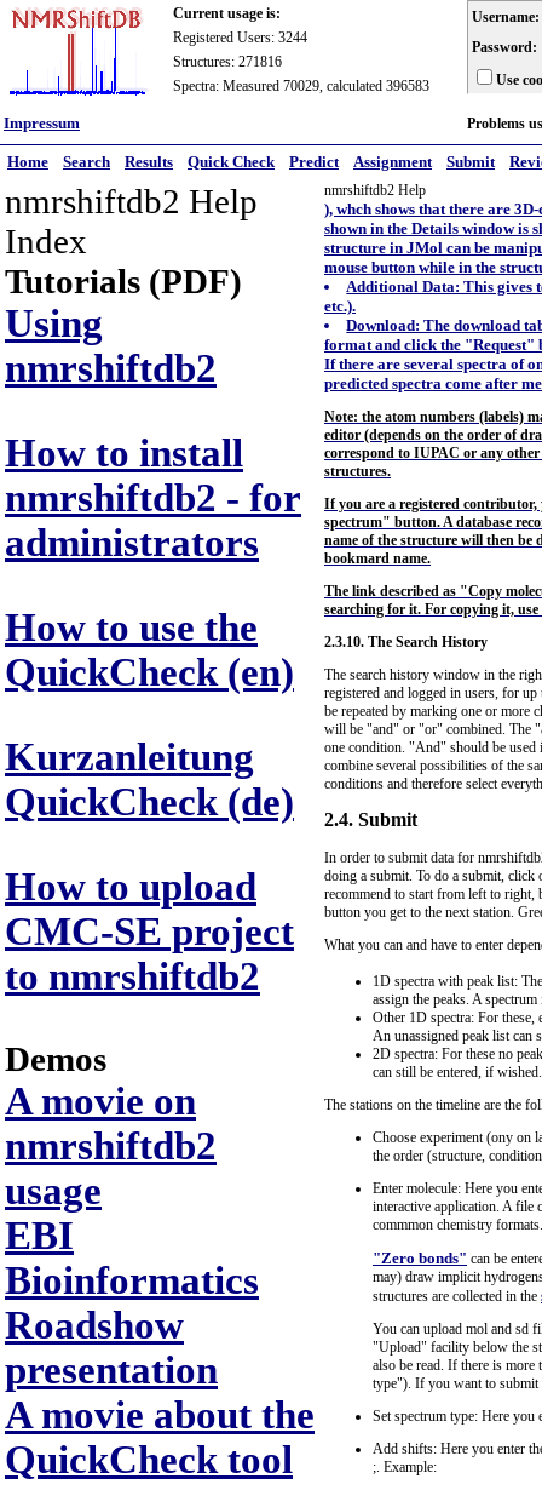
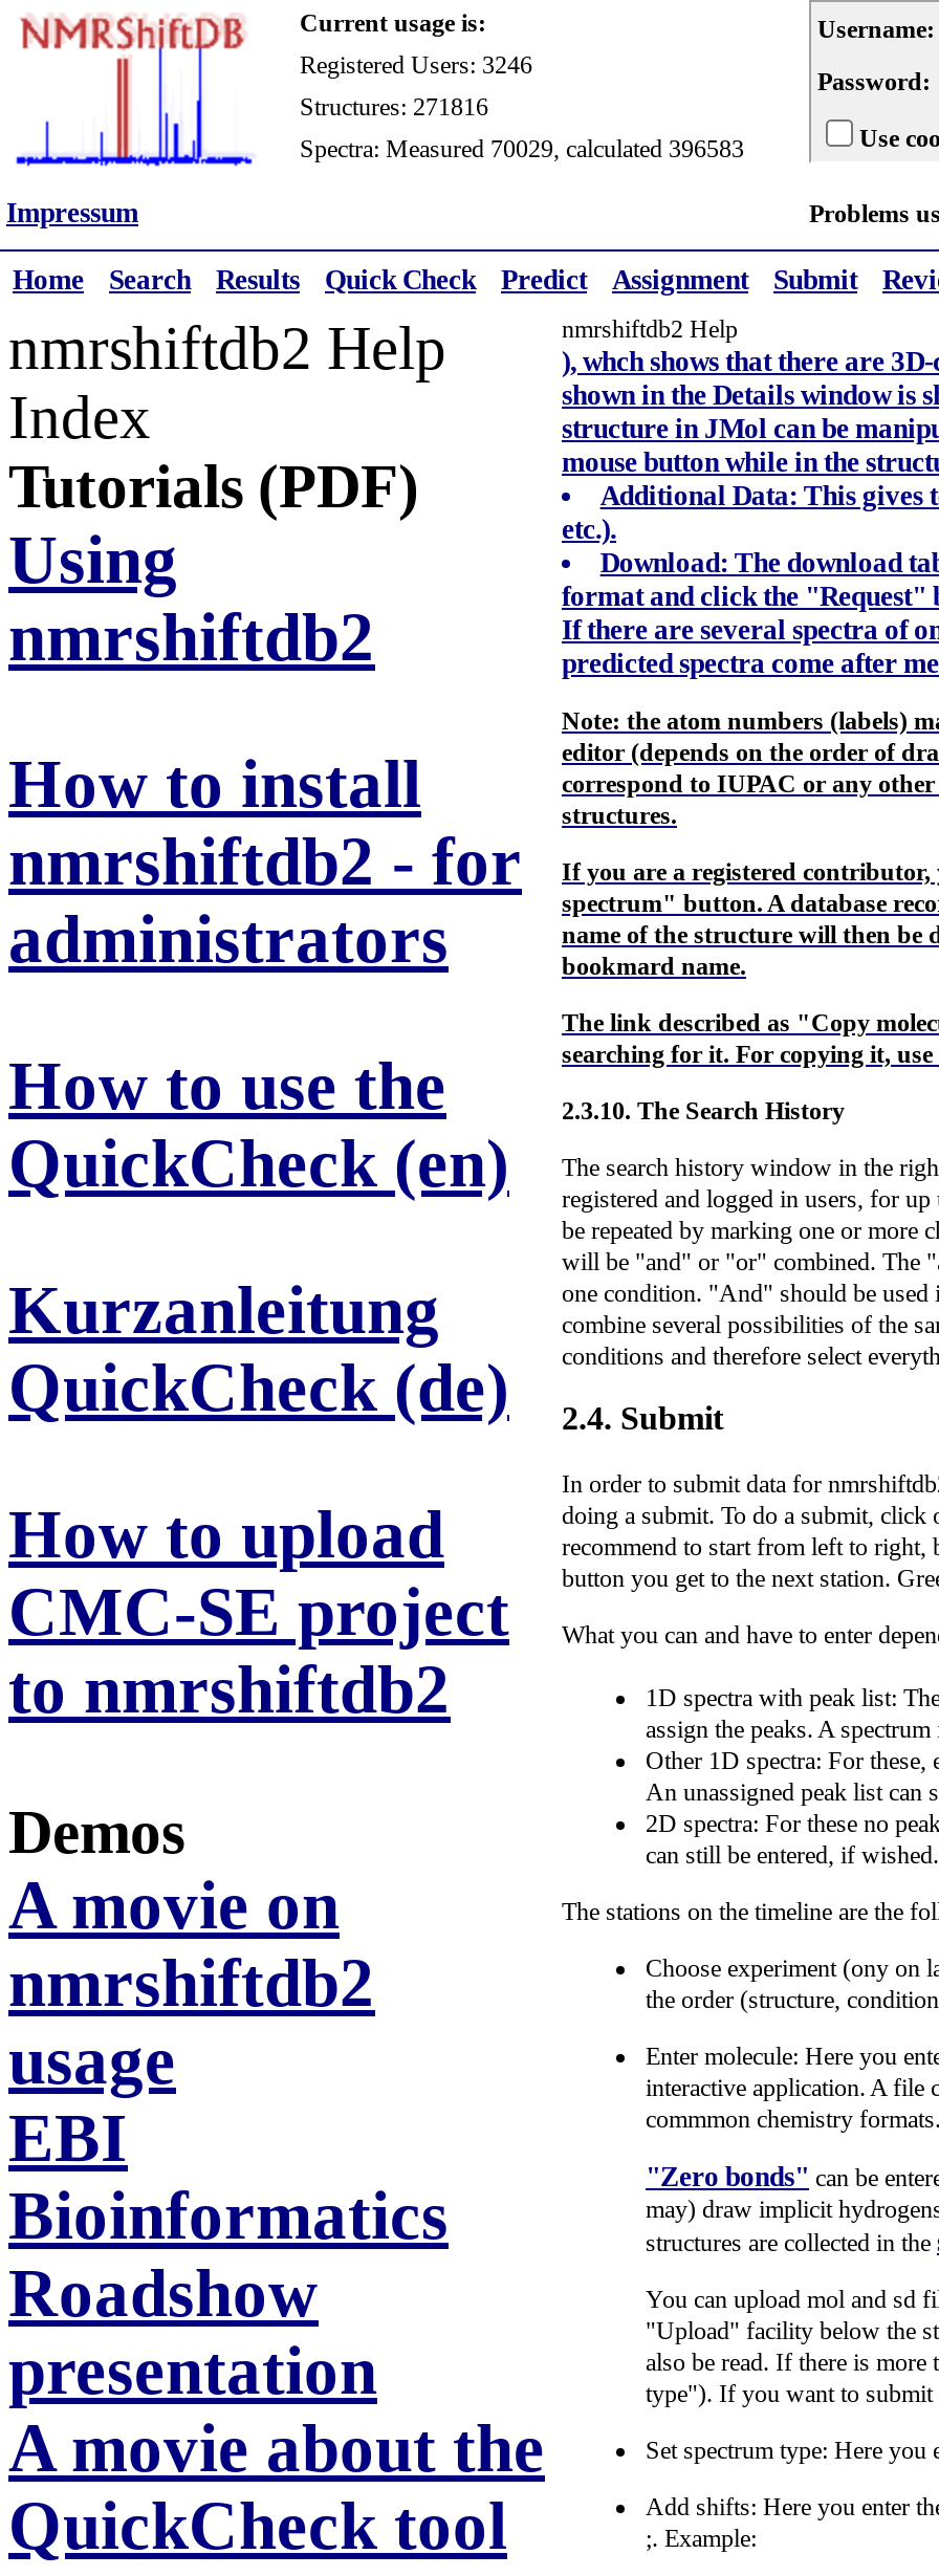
[173,29,307,46] Registered Users: 3244 -> [300,50,532,80] Registered Users: 3246

